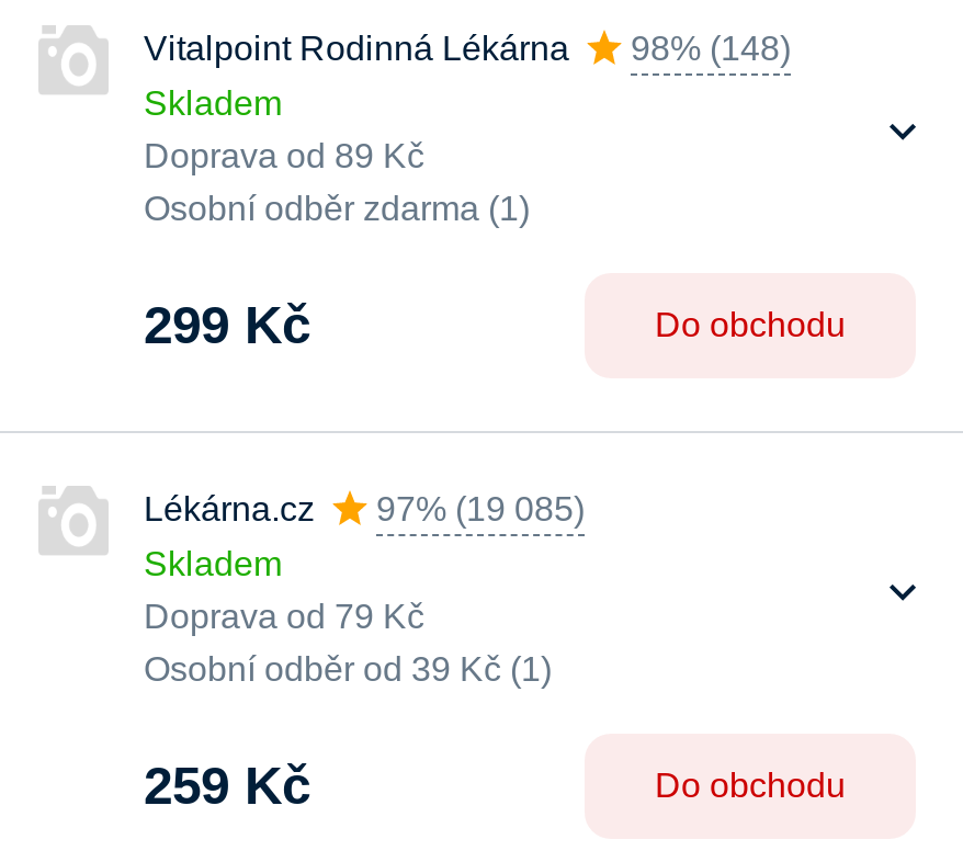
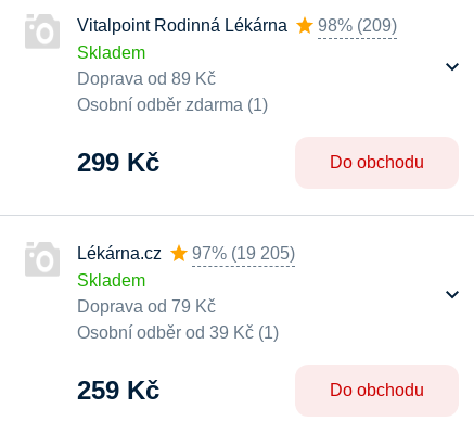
[144,30,791,67] Vitalpoint Rodinná Lékárna 98% (148) -> [77,16,397,35] Vitalpoint Rodinná Lékárna 98% (209)
[144,490,585,527] Lékárna.cz 97% (19 085) -> [77,244,295,263] Lékárna.cz 97% (19 205)

